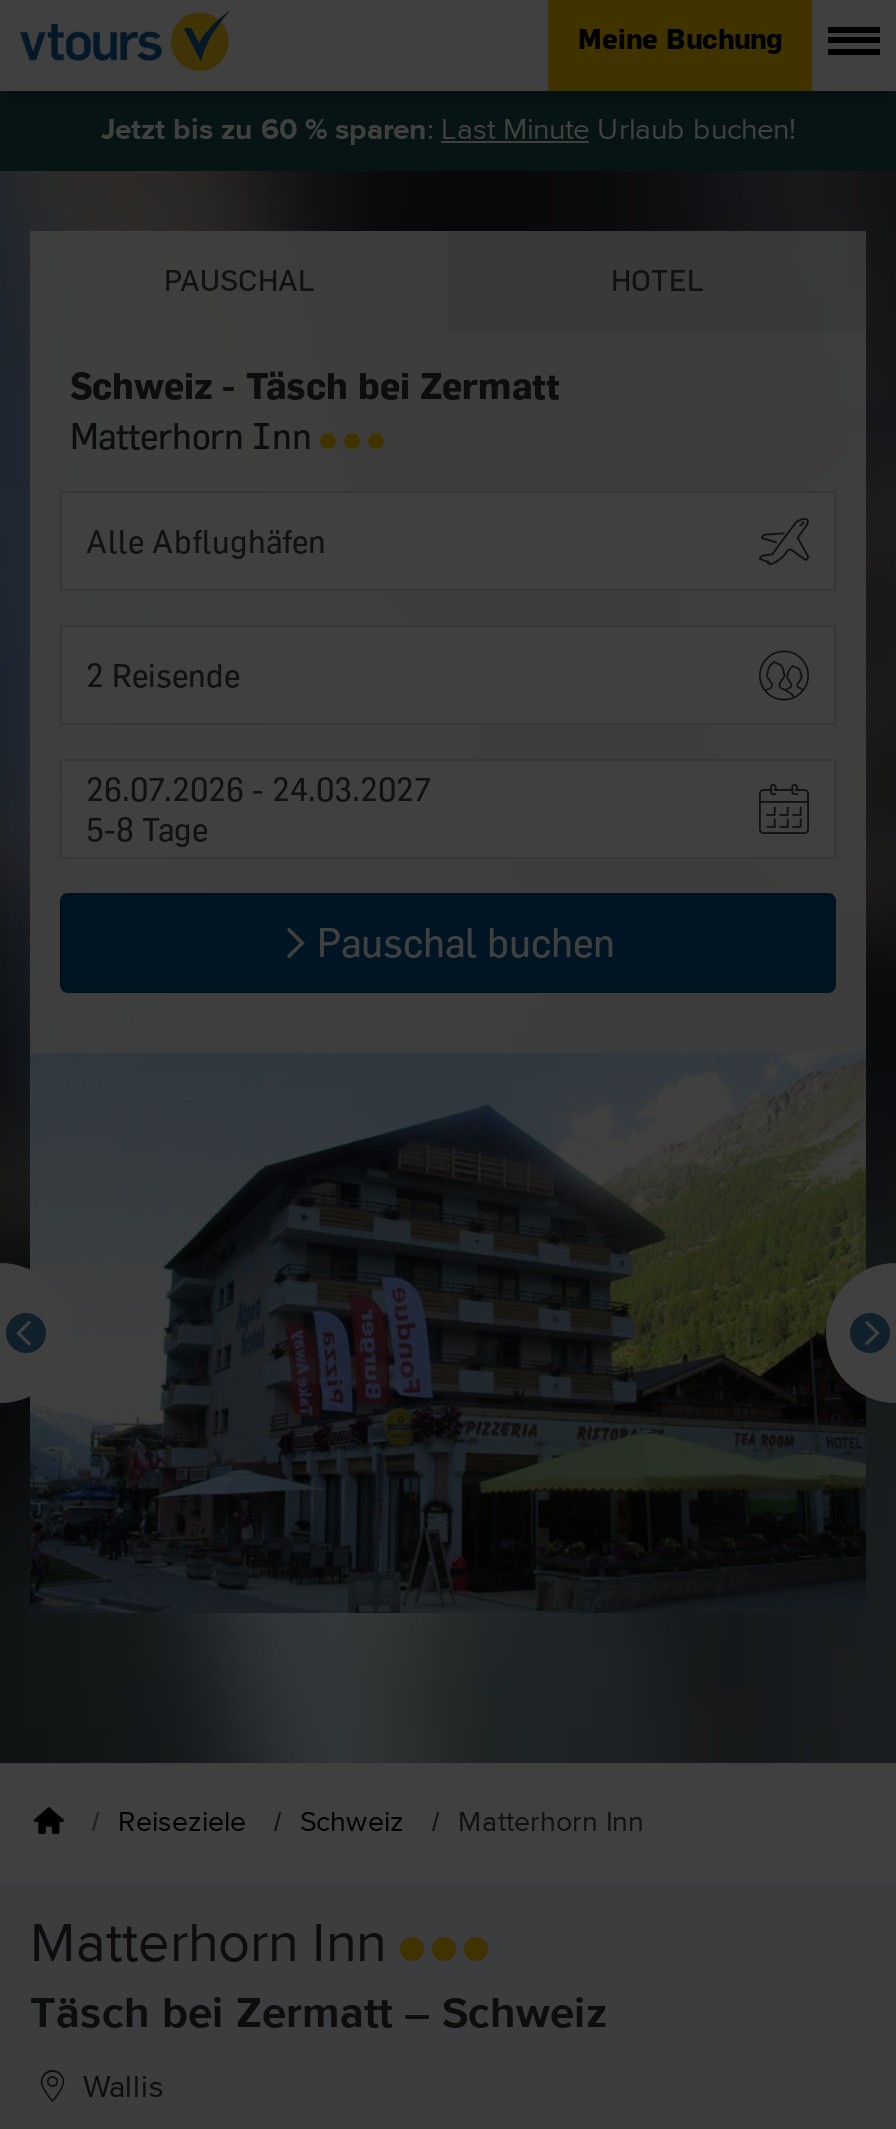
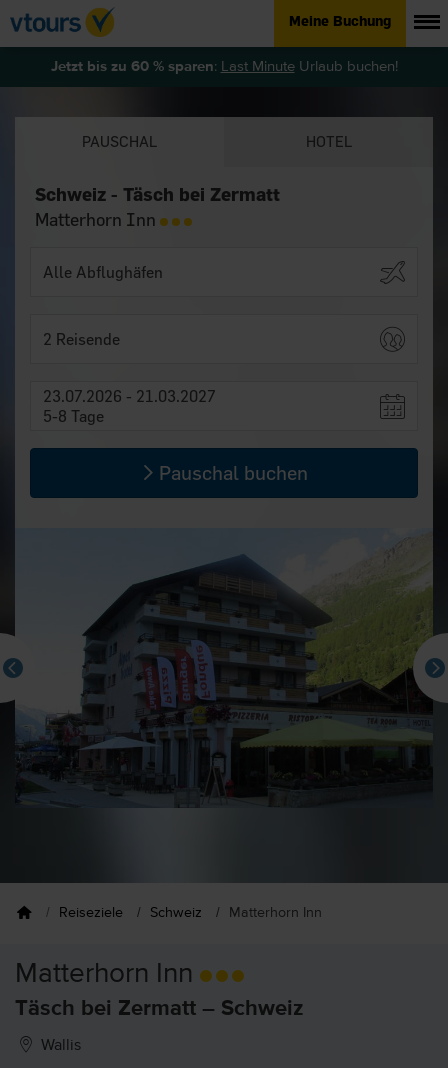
[86,771,432,807] 26.07.2026 - 24.03.2027 -> [43,387,216,405] 23.07.2026 - 21.03.2027

